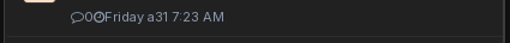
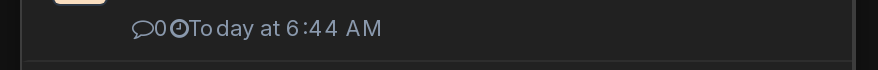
[84,8,224,25] 0 Friday a31 7:23 AM -> [154,14,382,42] 0 Today at 6:44 AM

